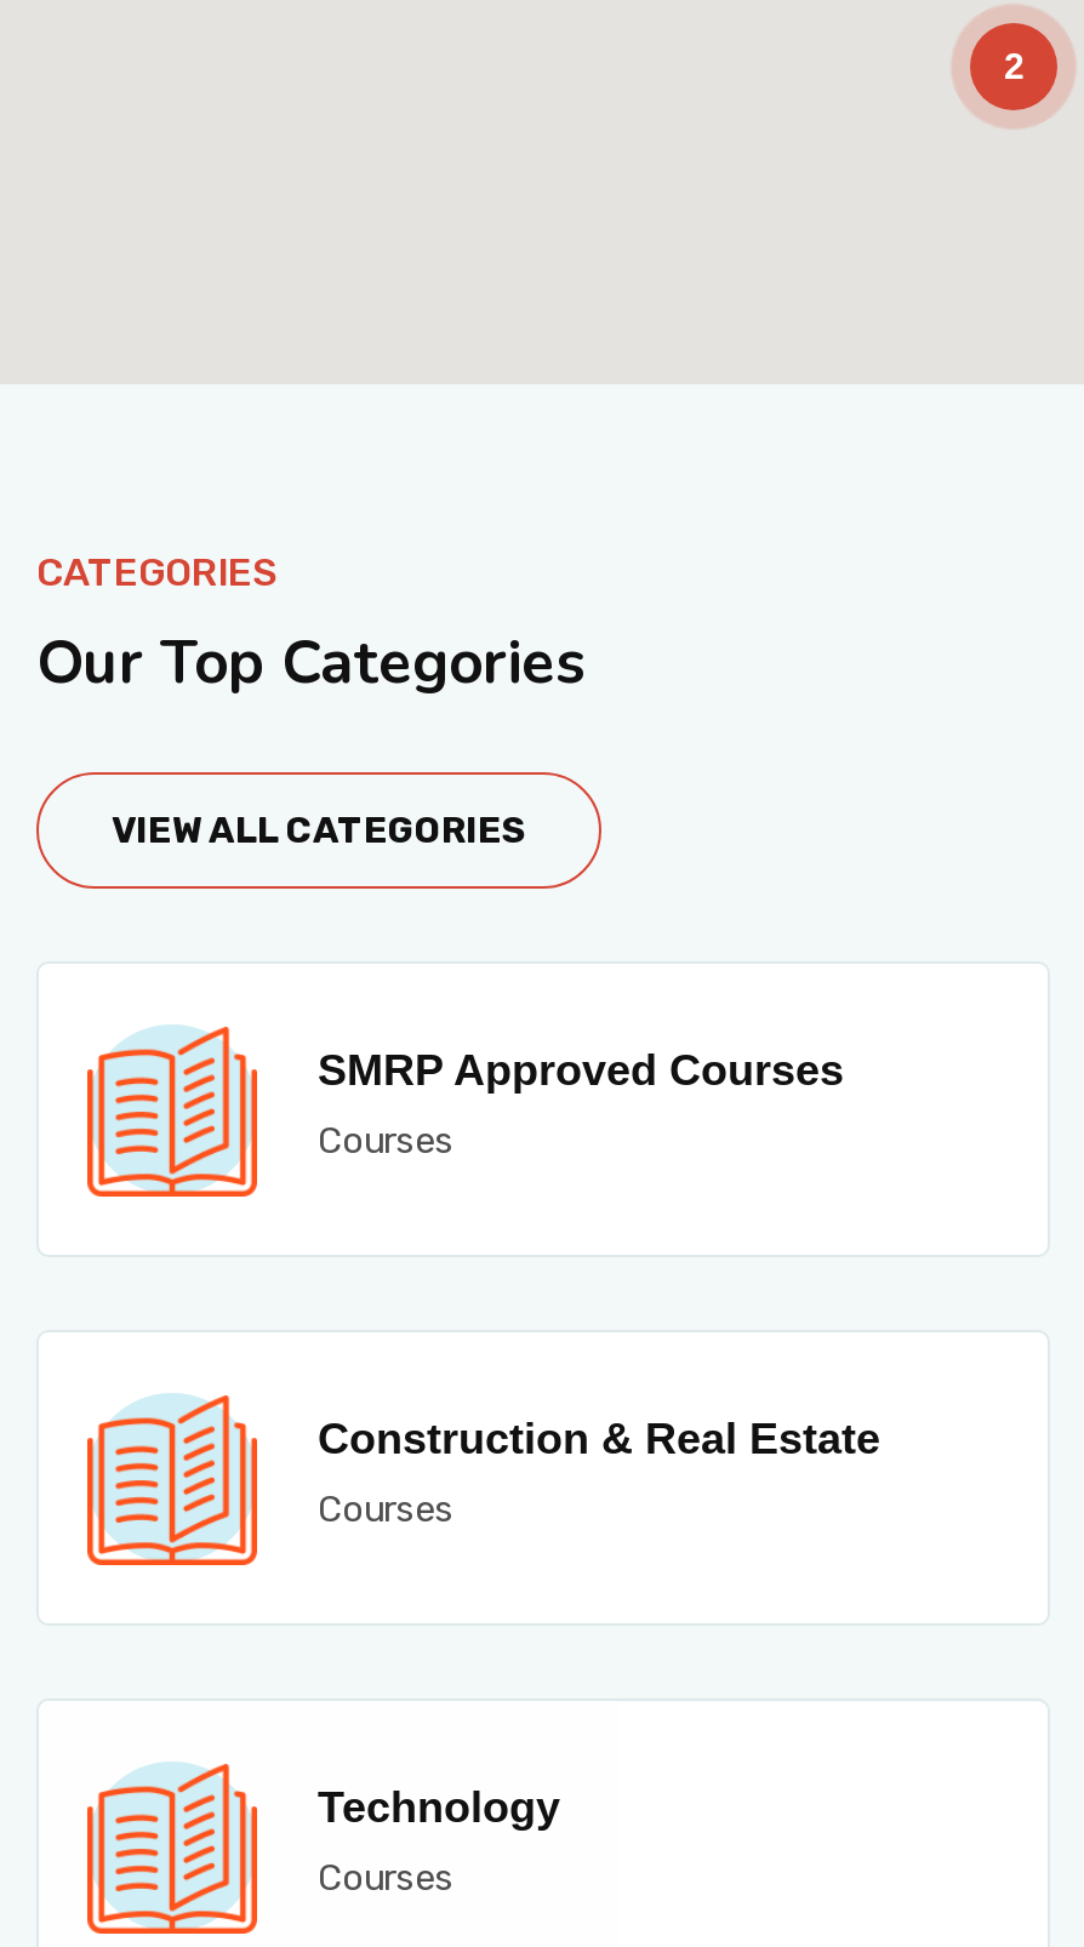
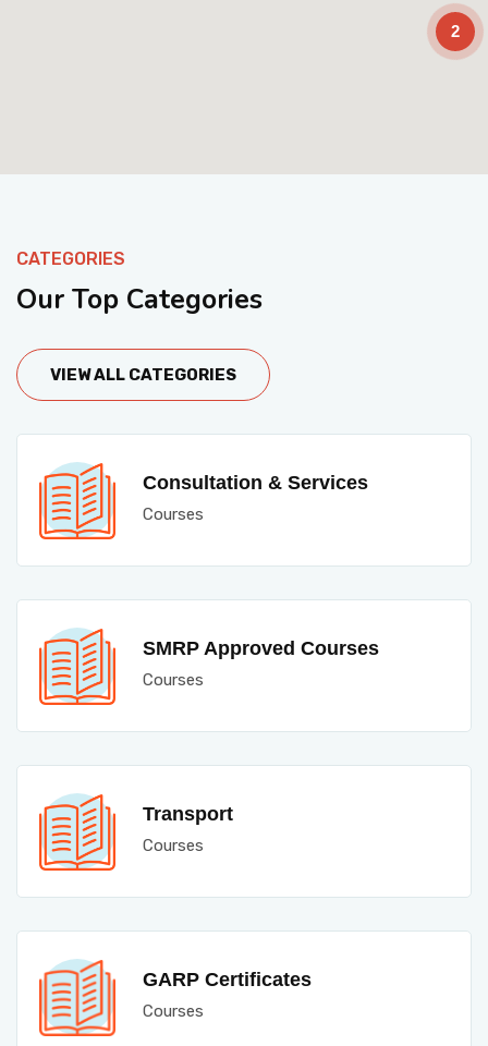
none -> [143,472,368,524] Consultation & Services | Courses
[318,1415,880,1463] Construction & Real Estate -> [143,803,233,825] Transport
[318,1783,560,1832] Technology -> [143,969,312,990] GARP Certificates

